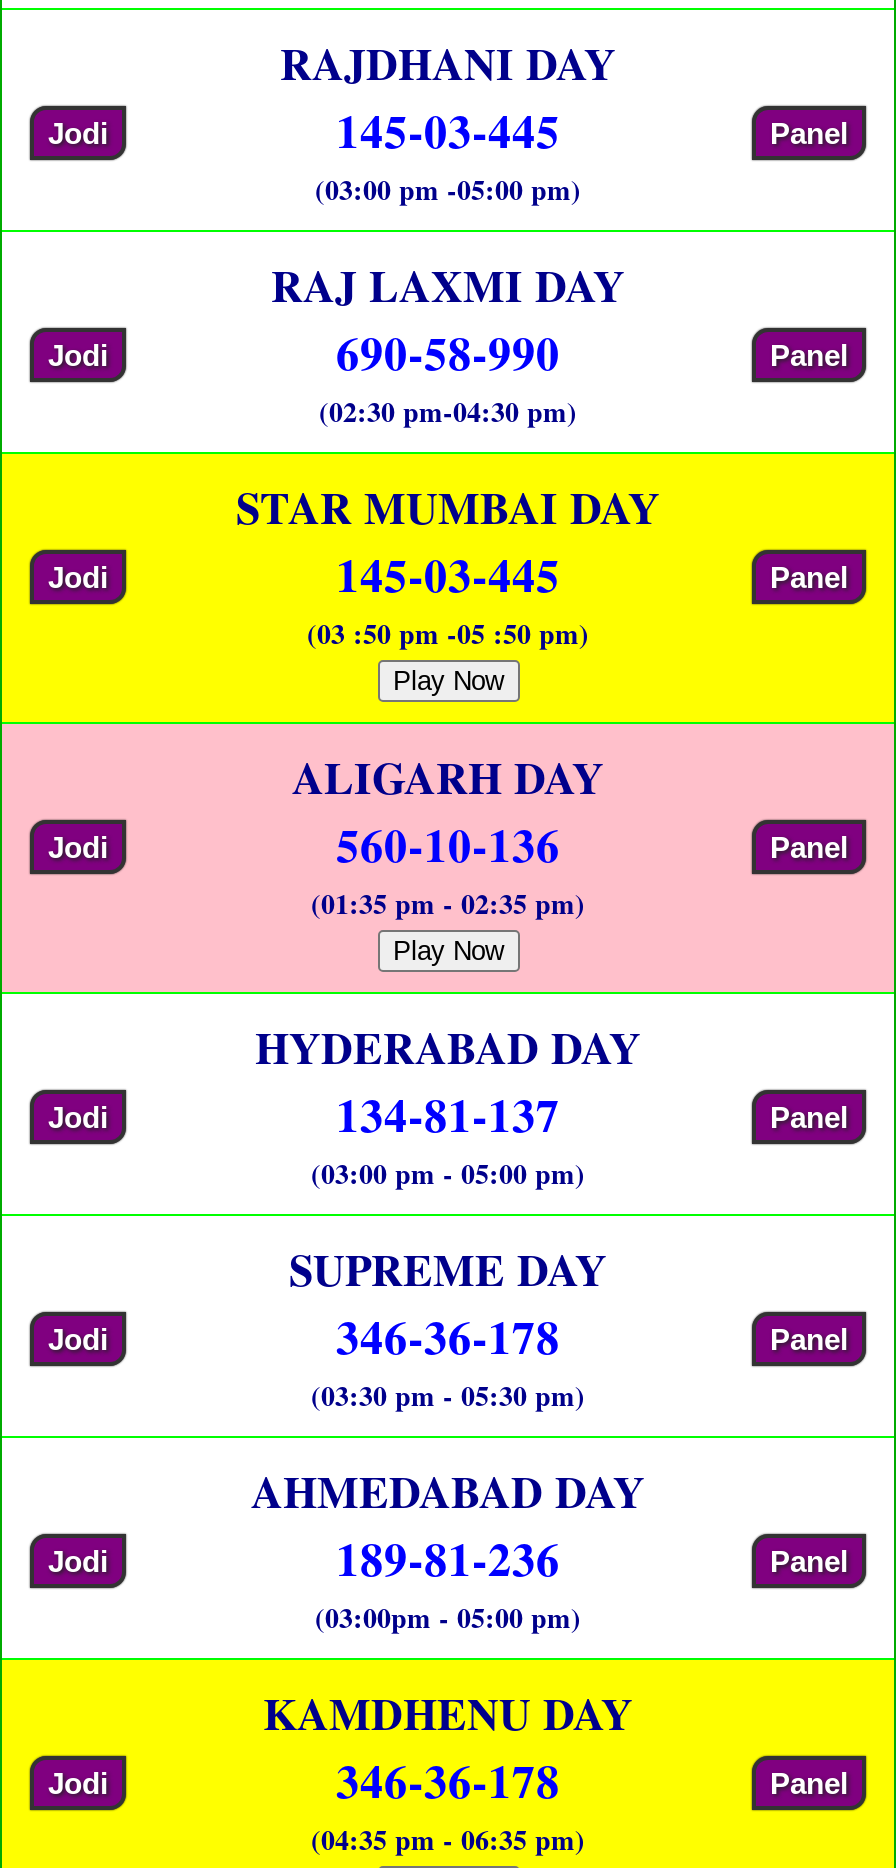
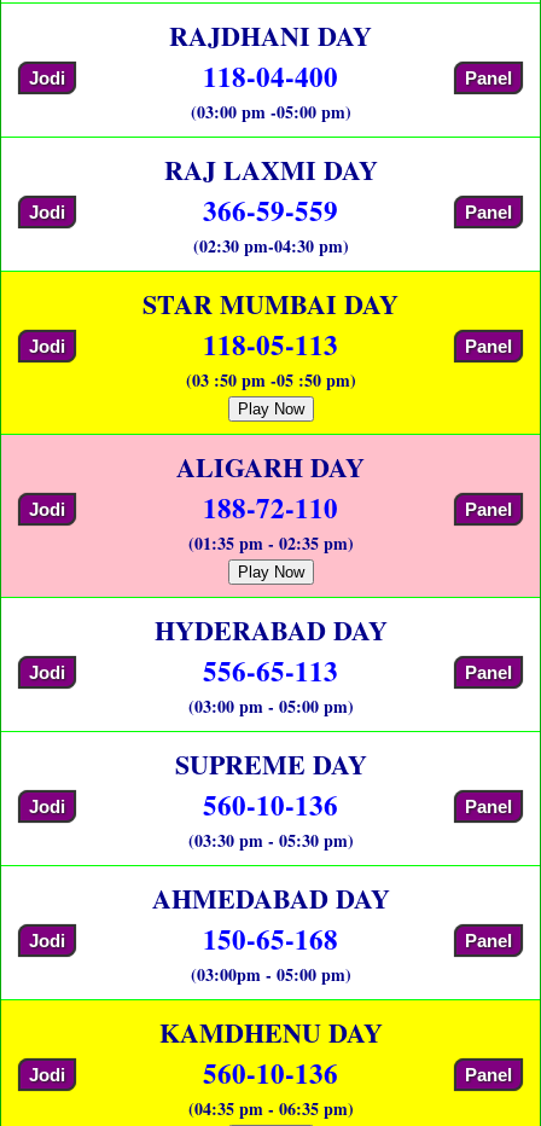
[336,96,560,164] 145-03-445 -> [203,55,338,96] 118-04-400
[336,318,560,386] 690-58-990 -> [203,189,338,231] 366-59-559
[336,540,560,608] 145-03-445 -> [203,324,338,365] 118-05-113
[336,810,560,878] 560-10-136 -> [203,487,338,528] 188-72-110
[336,1080,560,1148] 134-81-137 -> [203,650,338,691] 556-65-113
[336,1302,560,1370] 346-36-178 -> [203,784,338,825] 560-10-136
[336,1524,560,1592] 189-81-236 -> [203,918,338,959] 150-65-168
[336,1746,560,1814] 346-36-178 -> [203,1052,338,1093] 560-10-136

